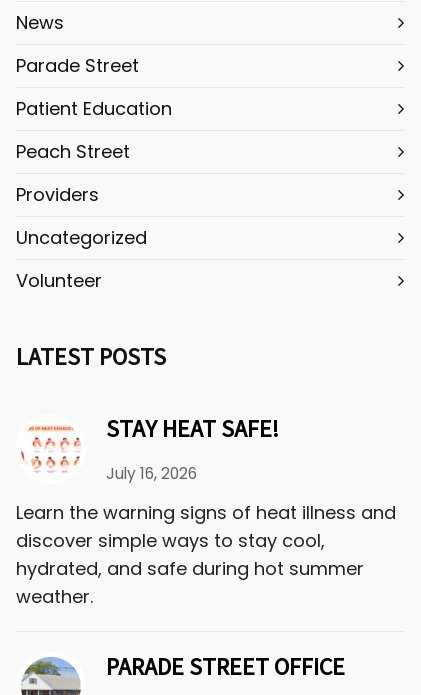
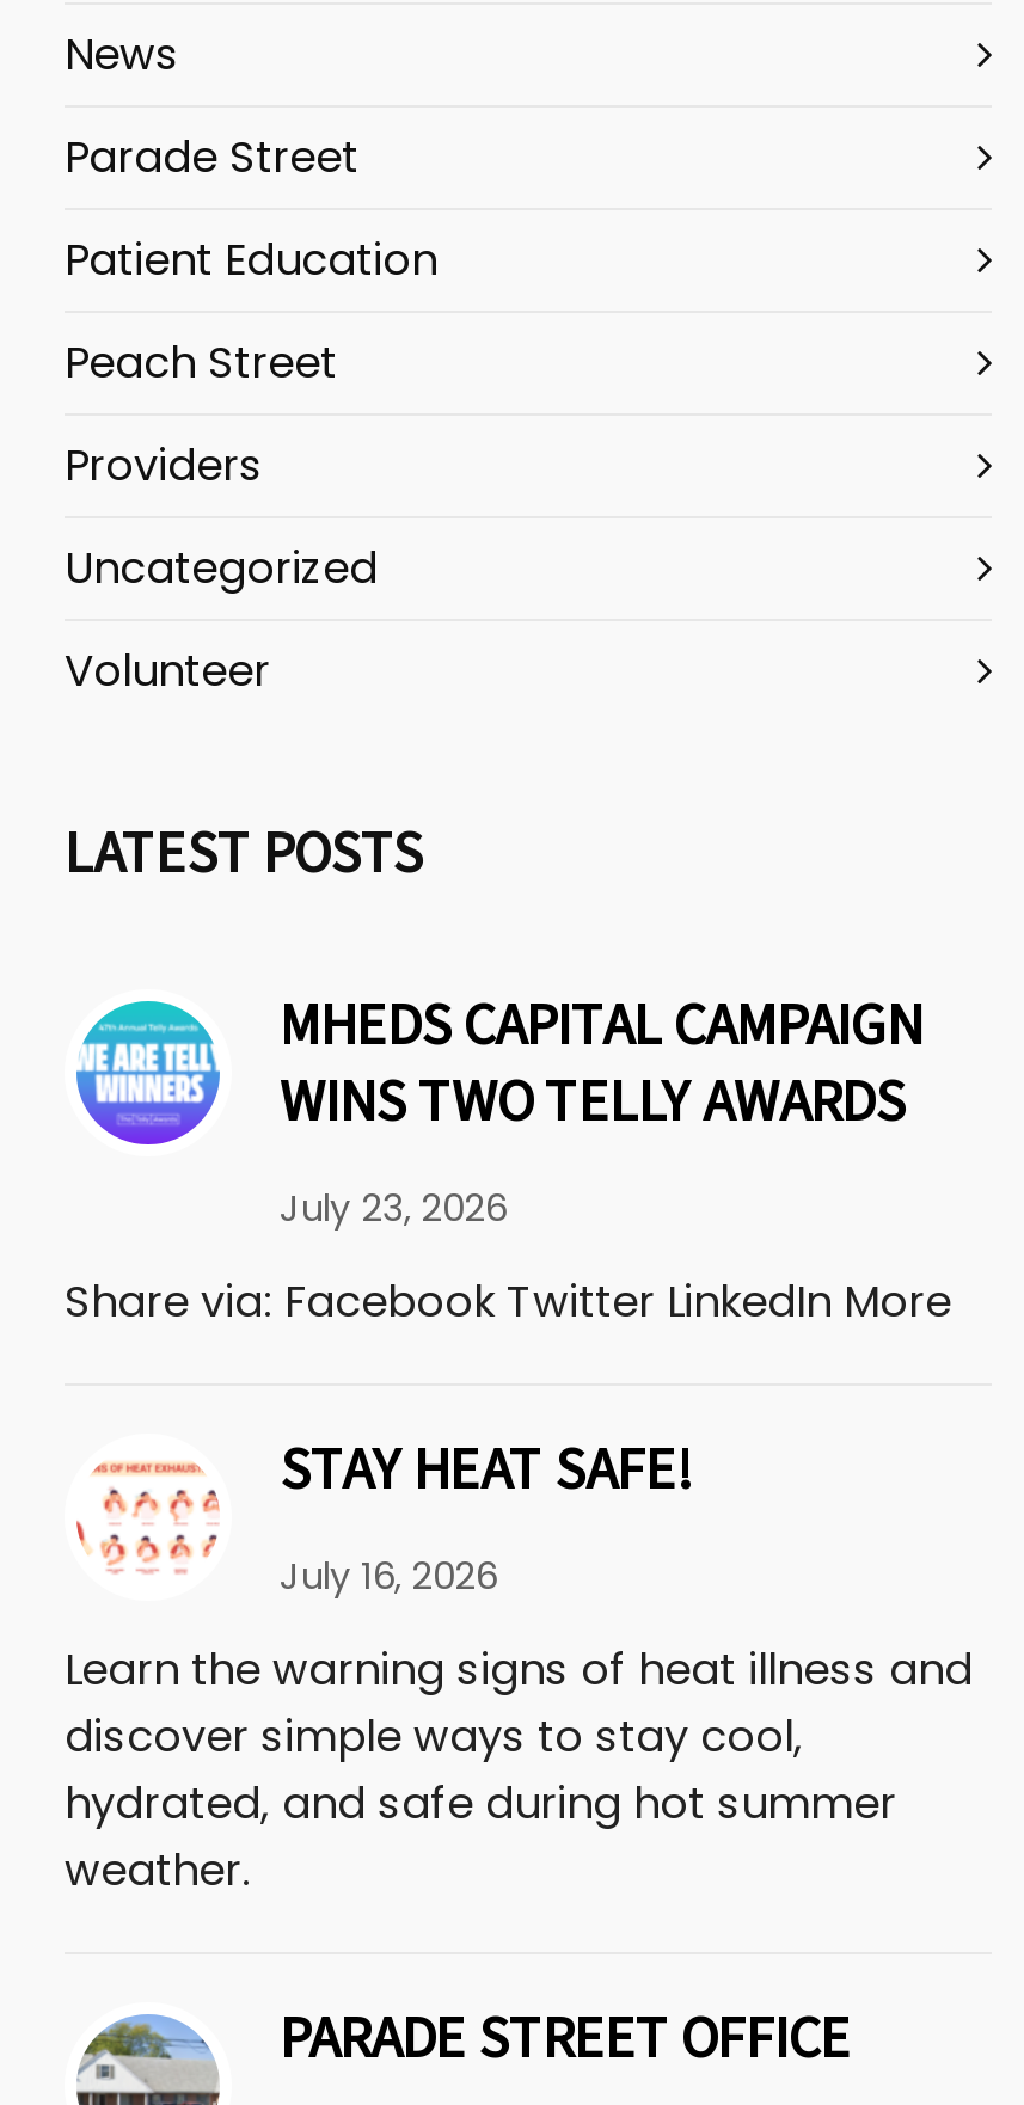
none -> [65,984,951,1331] [image] | MHEDS CAPITAL CAMPAIGN | WINS TWO TELLY AWARDS | July 23, 2026 | Share via: Facebook Twitter LinkedIn More

